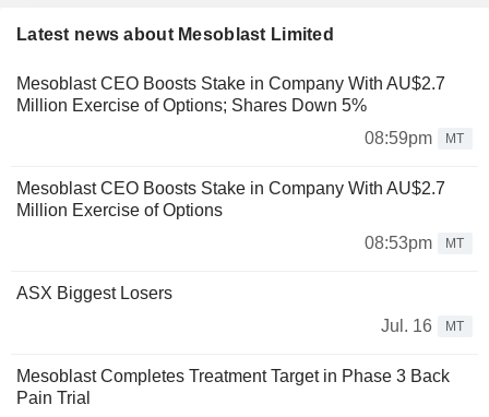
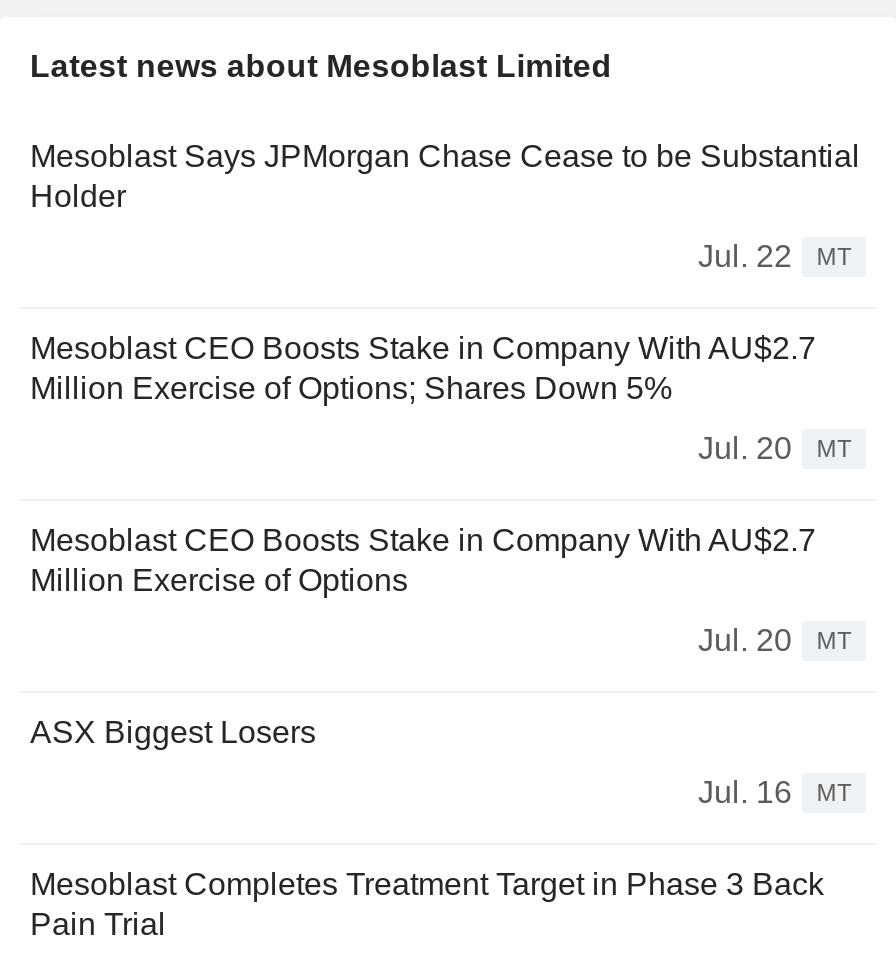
none -> [30,140,860,274] Mesoblast Says JPMorgan Chase Cease to be Substantial | Holder | Jul. 22 | MT
[365,129,465,148] 08:59pm MT -> [698,432,851,466] Jul. 20 MT
[365,234,465,253] 08:53pm MT -> [698,624,851,658] Jul. 20 MT

